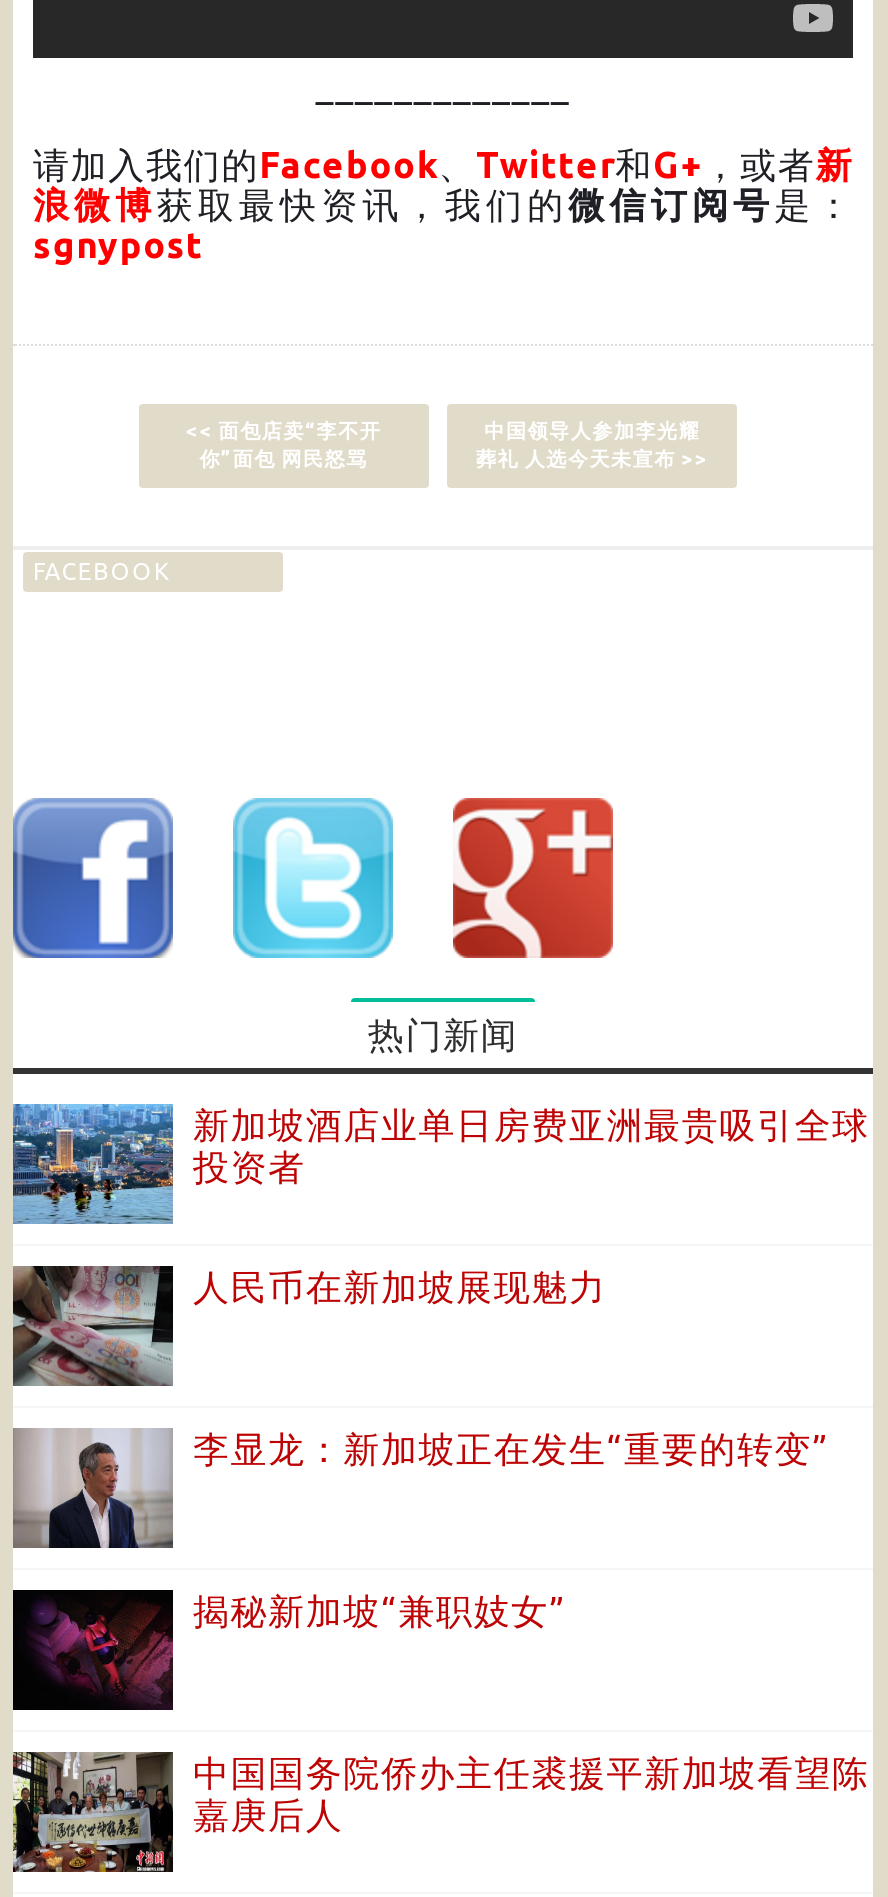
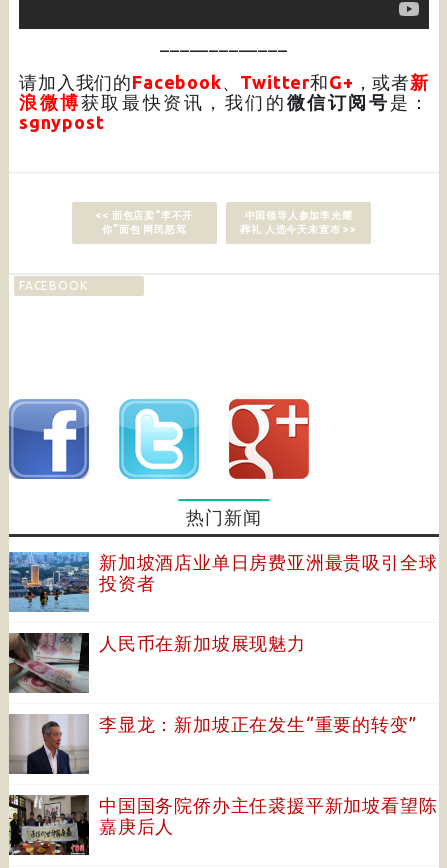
[13,1588,565,1710] [image] | 揭秘新加坡“兼职妓女” -> none

